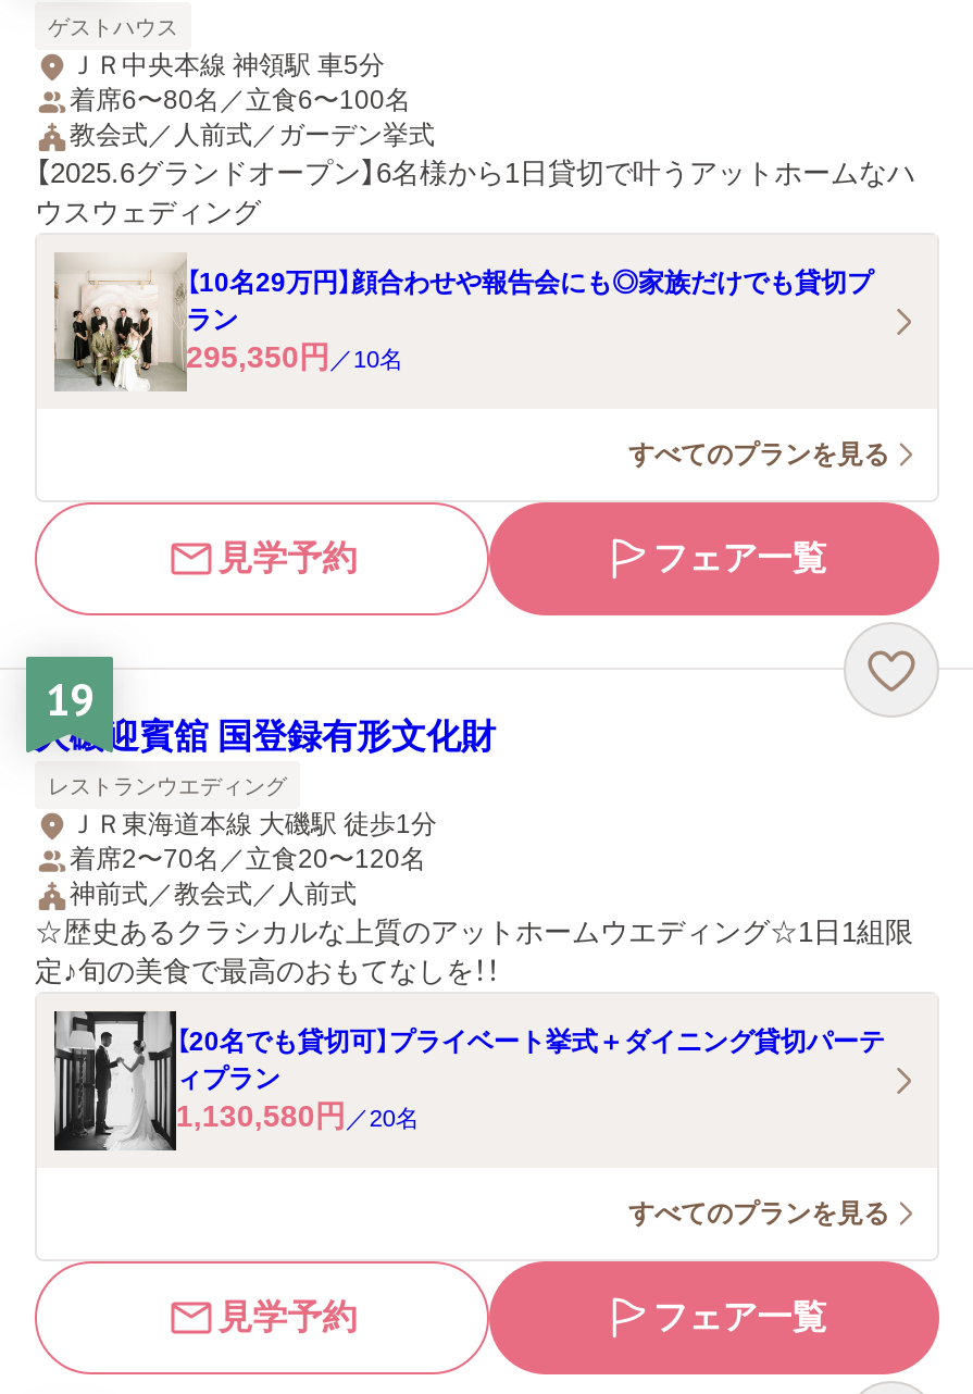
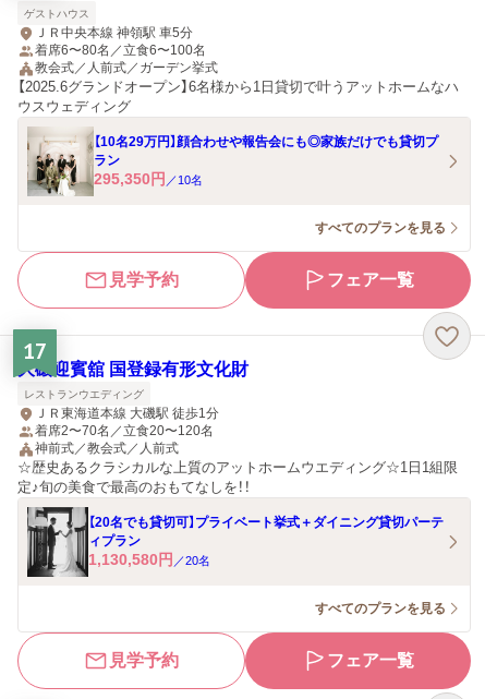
[46,672,93,729] 19 -> [23,337,47,365] 17

